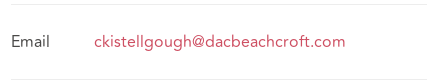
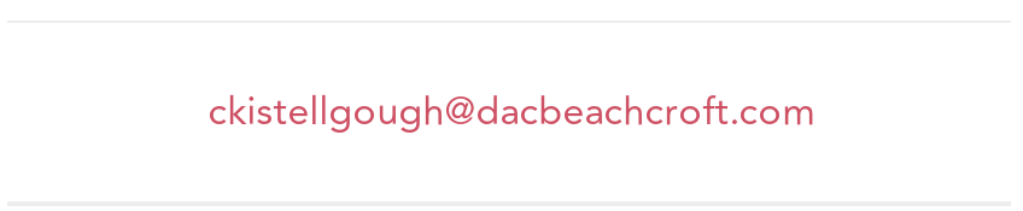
[11,30,50,54] Email -> none

